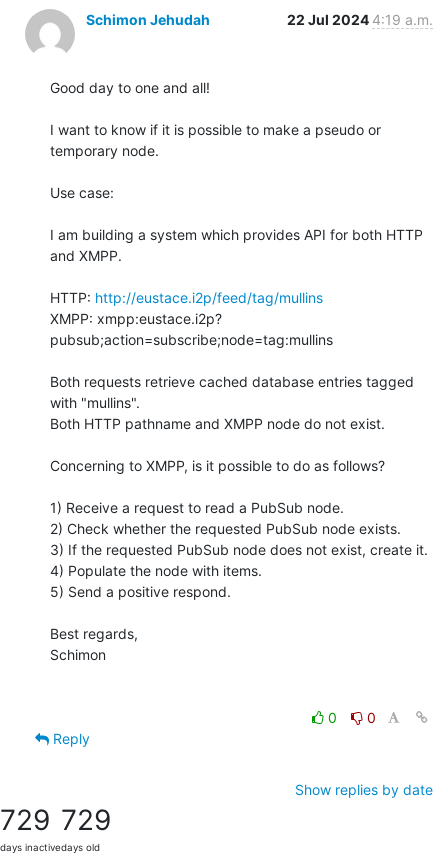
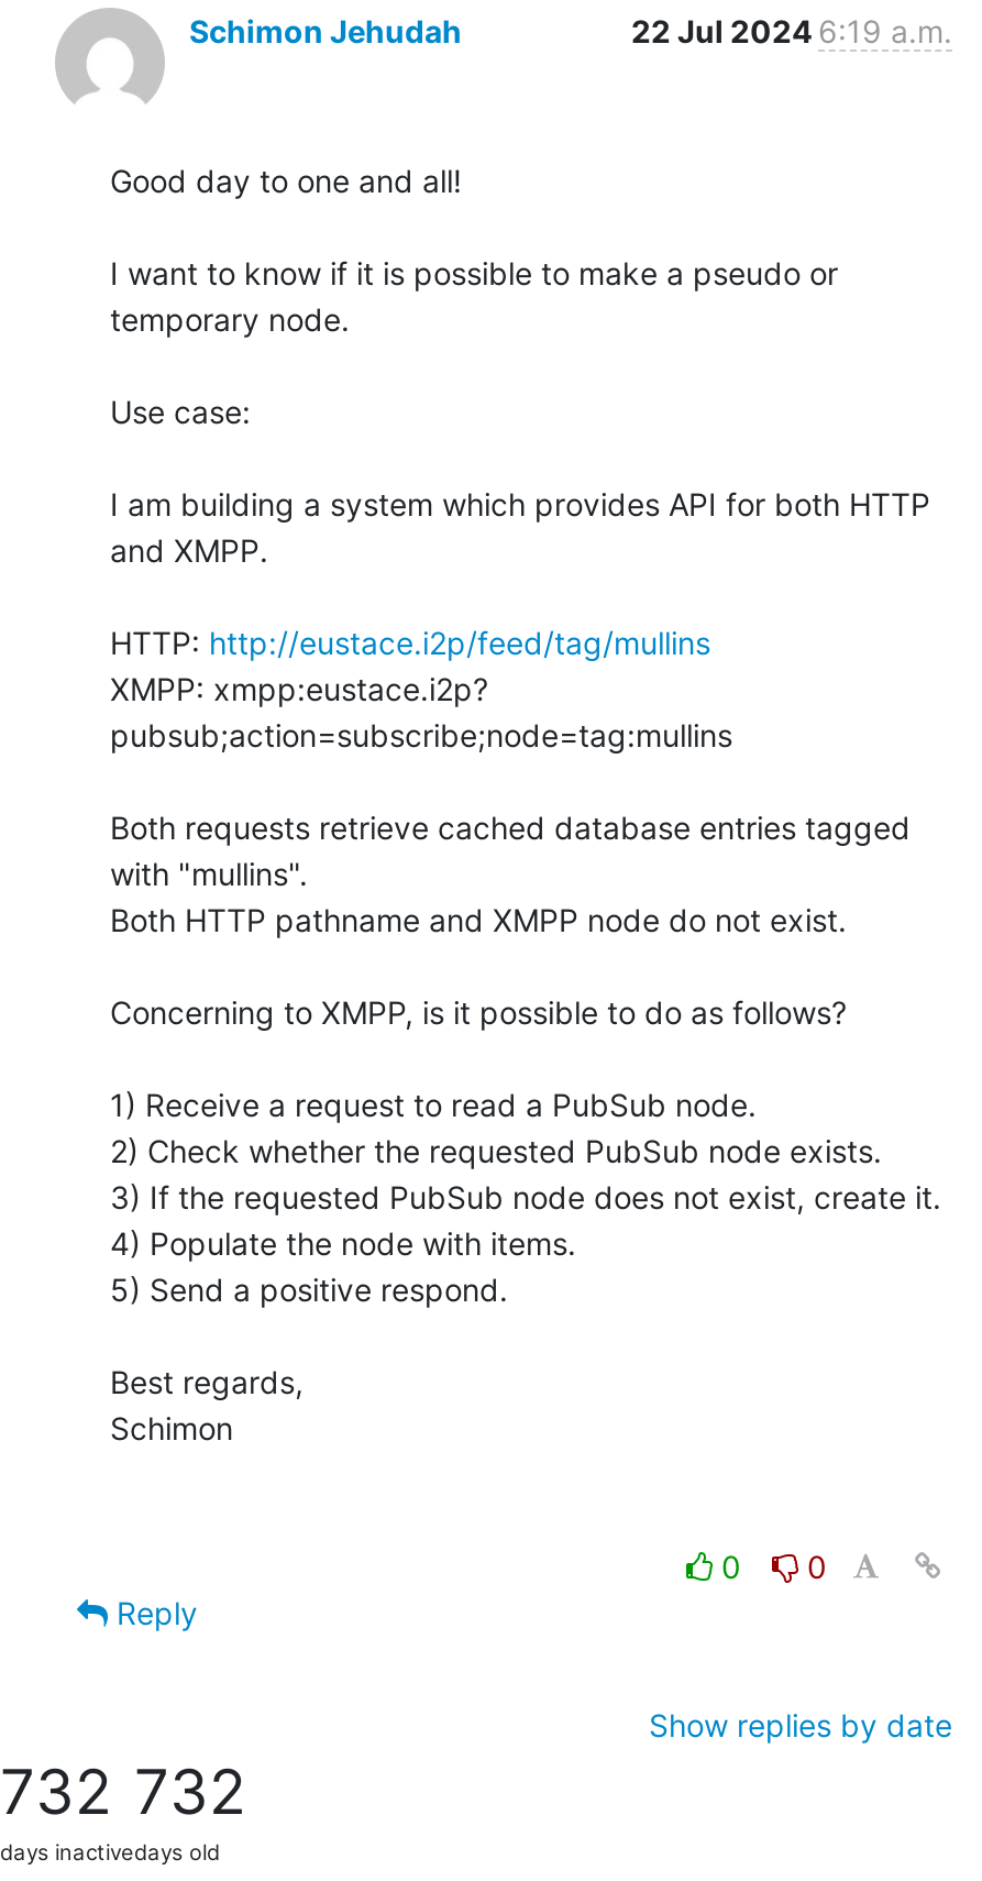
[287,11,433,28] 22 Jul 2024 4:19 a.m. -> [631,12,952,49] 22 Jul 2024 6:19 a.m.
[0,803,50,837] 729 -> [0,1754,112,1829] 732
[61,803,111,837] 729 -> [134,1754,246,1829] 732

